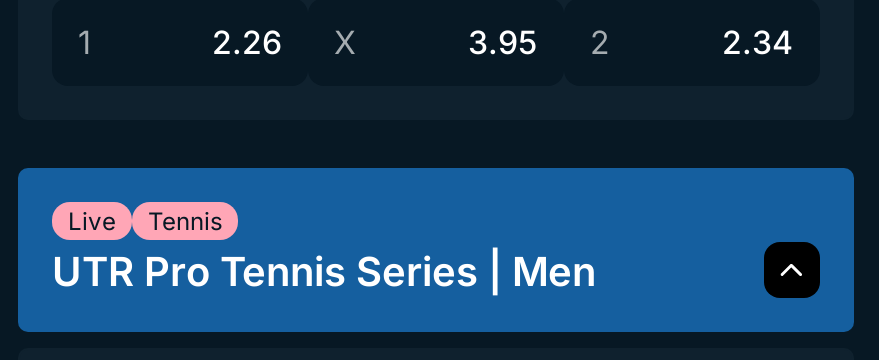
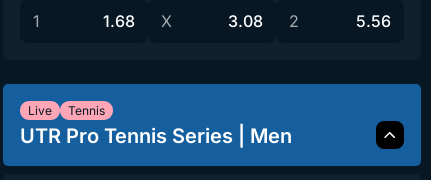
[212,22,356,62] 2.26 X -> [103,11,172,31] 1.68 X
[468,22,610,62] 3.95 2 -> [228,11,299,31] 3.08 2
[722,22,794,62] 2.34 -> [356,11,391,31] 5.56

